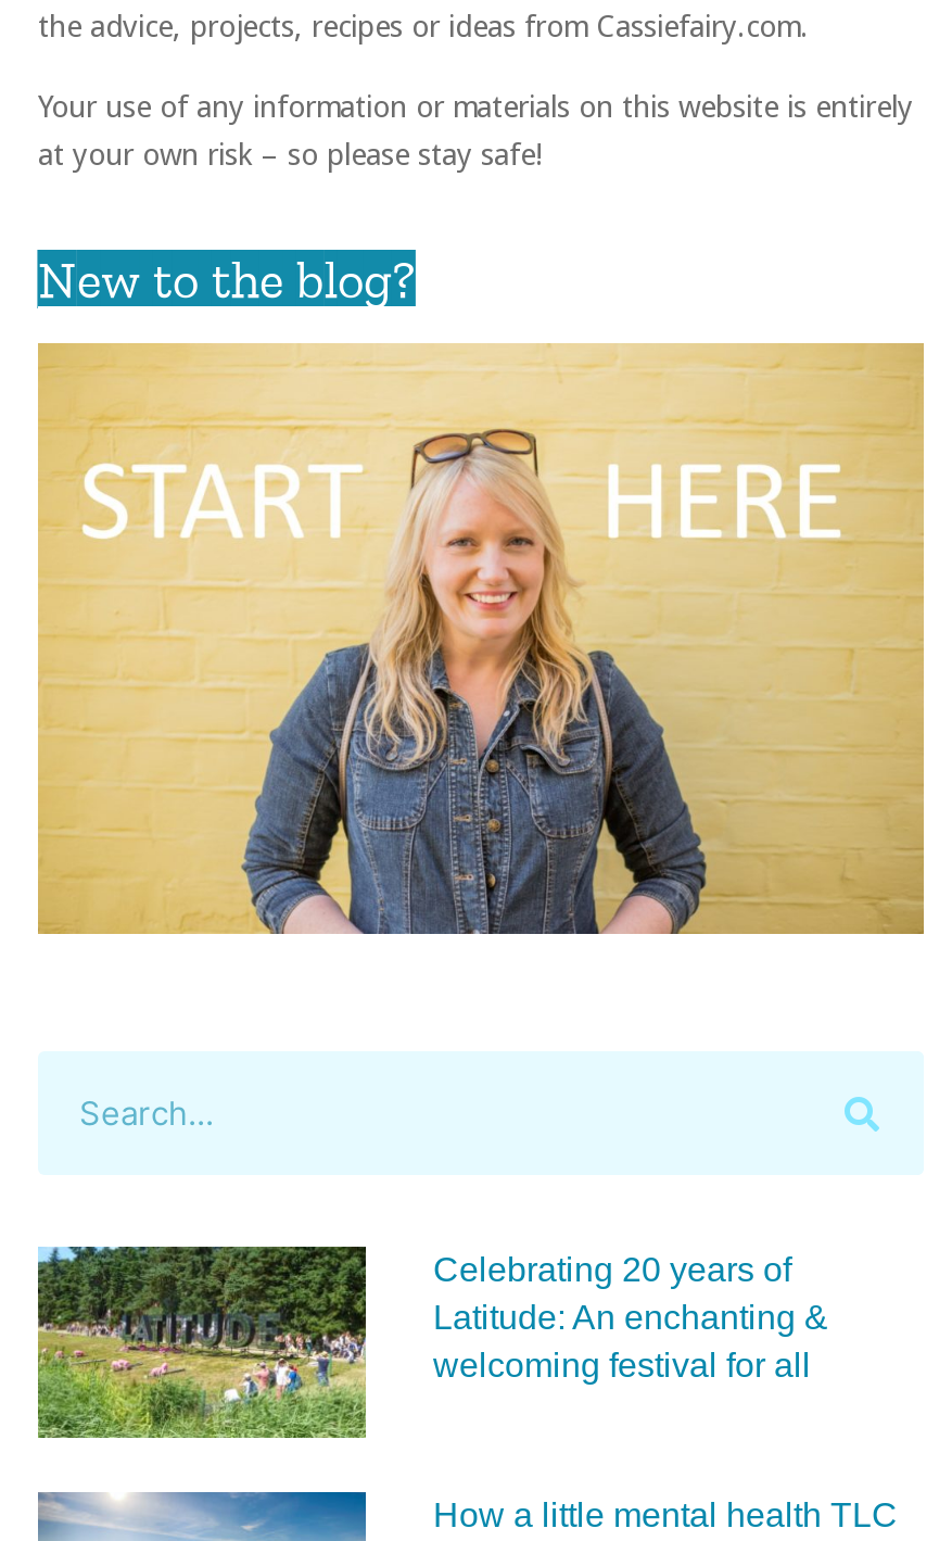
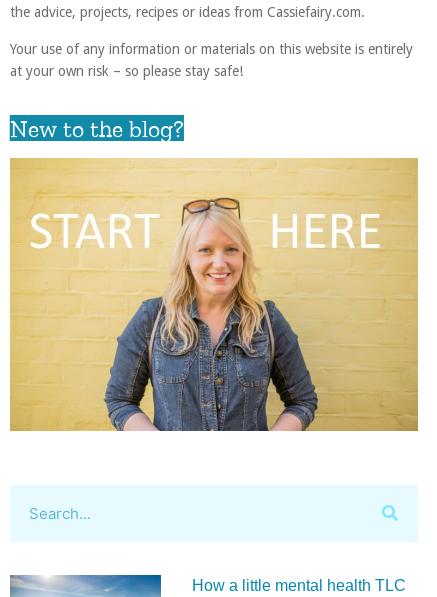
[36,1245,828,1442] [image] | Celebrating 20 years of | Latitude: An enchanting & | welcoming festival for all -> none

